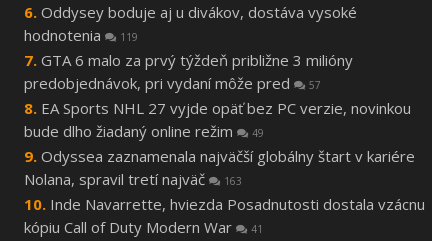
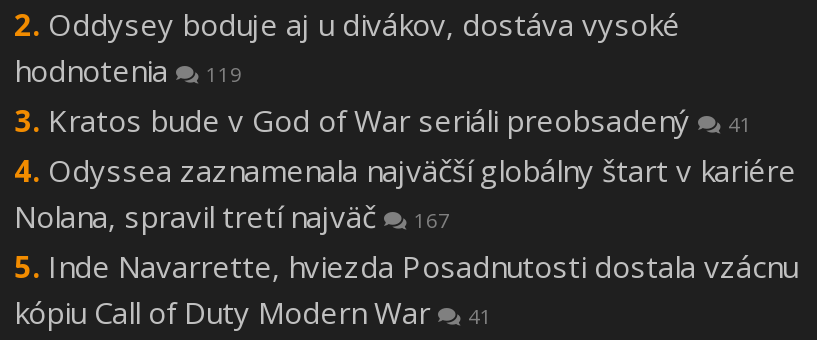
[24,50,411,141] GTA 6 malo za prvý týždeň približne 3 milióny | predobjednávok, pri vydaní môže pred | 57 | EA Sports NHL 27 vyjde opäť bez PC verzie, novinkou | bude dlho žiadaný online režim | 49 -> [48,101,752,141] Kratos bude v God of War seriáli preobsadený | 41
[24,169,242,189] Nolana, spravil tretí najväč 163 -> [14,197,450,237] Nolana, spravil tretí najväč 167

